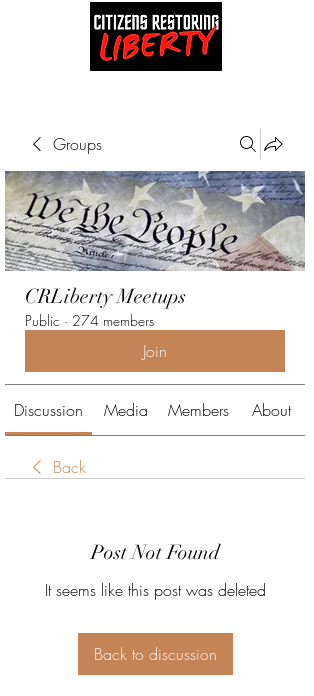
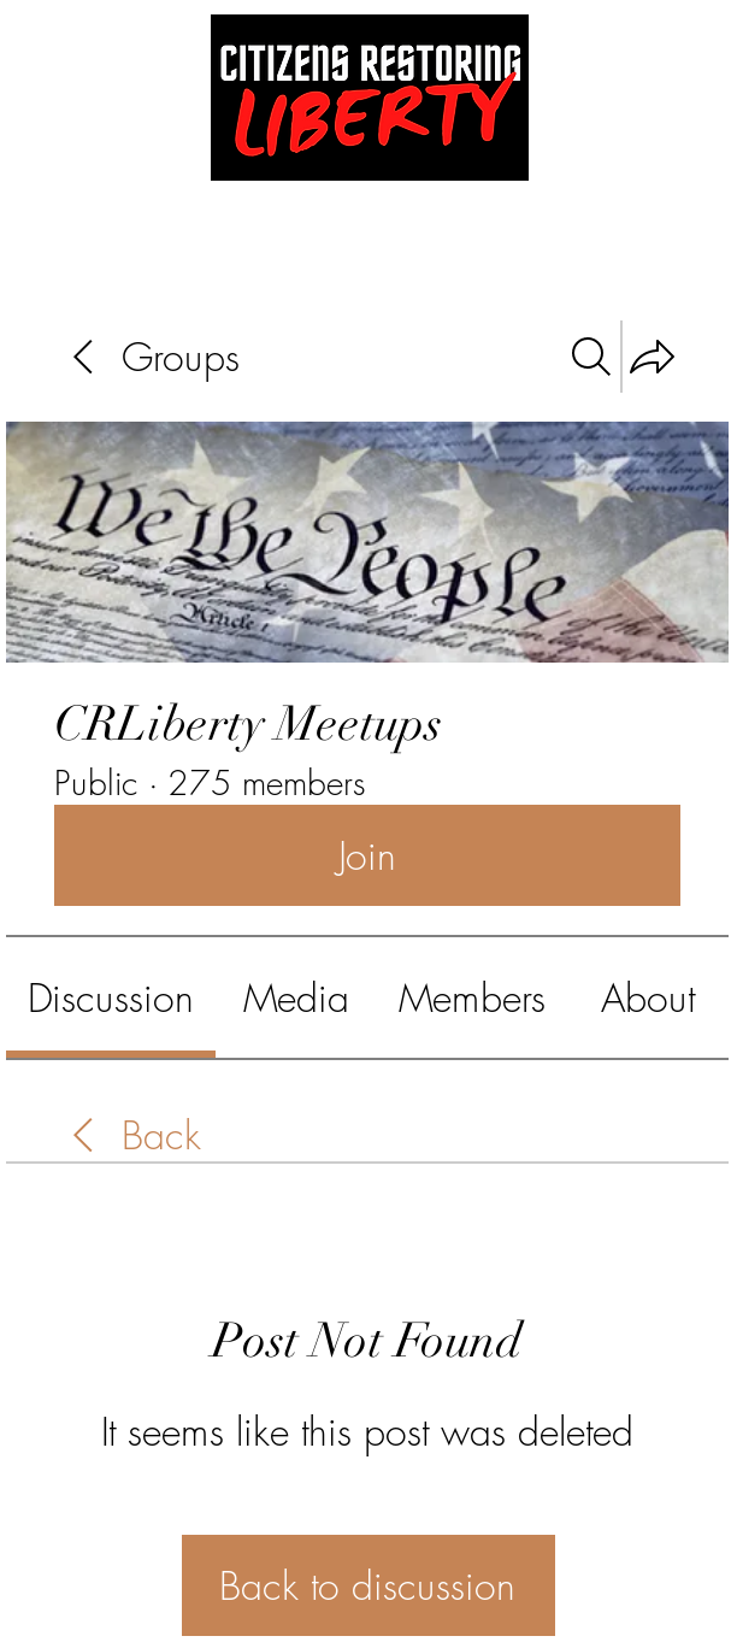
[25,311,154,330] Public · 274 members -> [54,759,365,805] Public · 275 members

